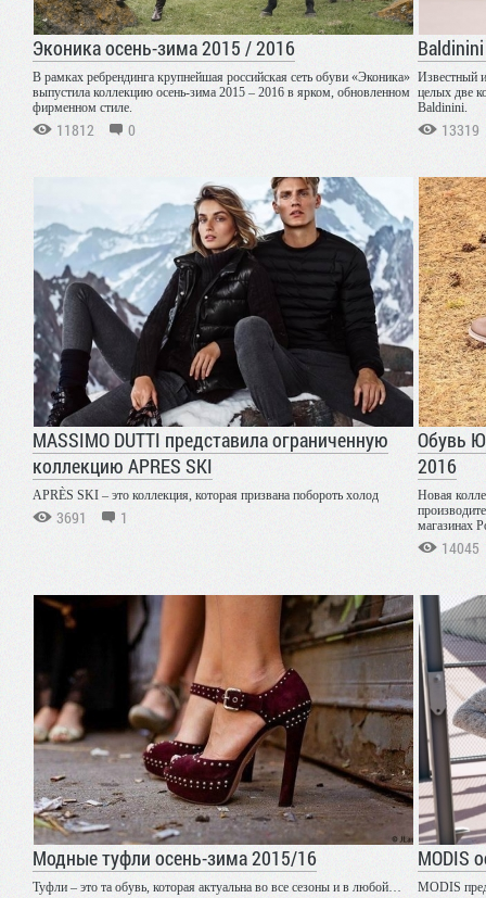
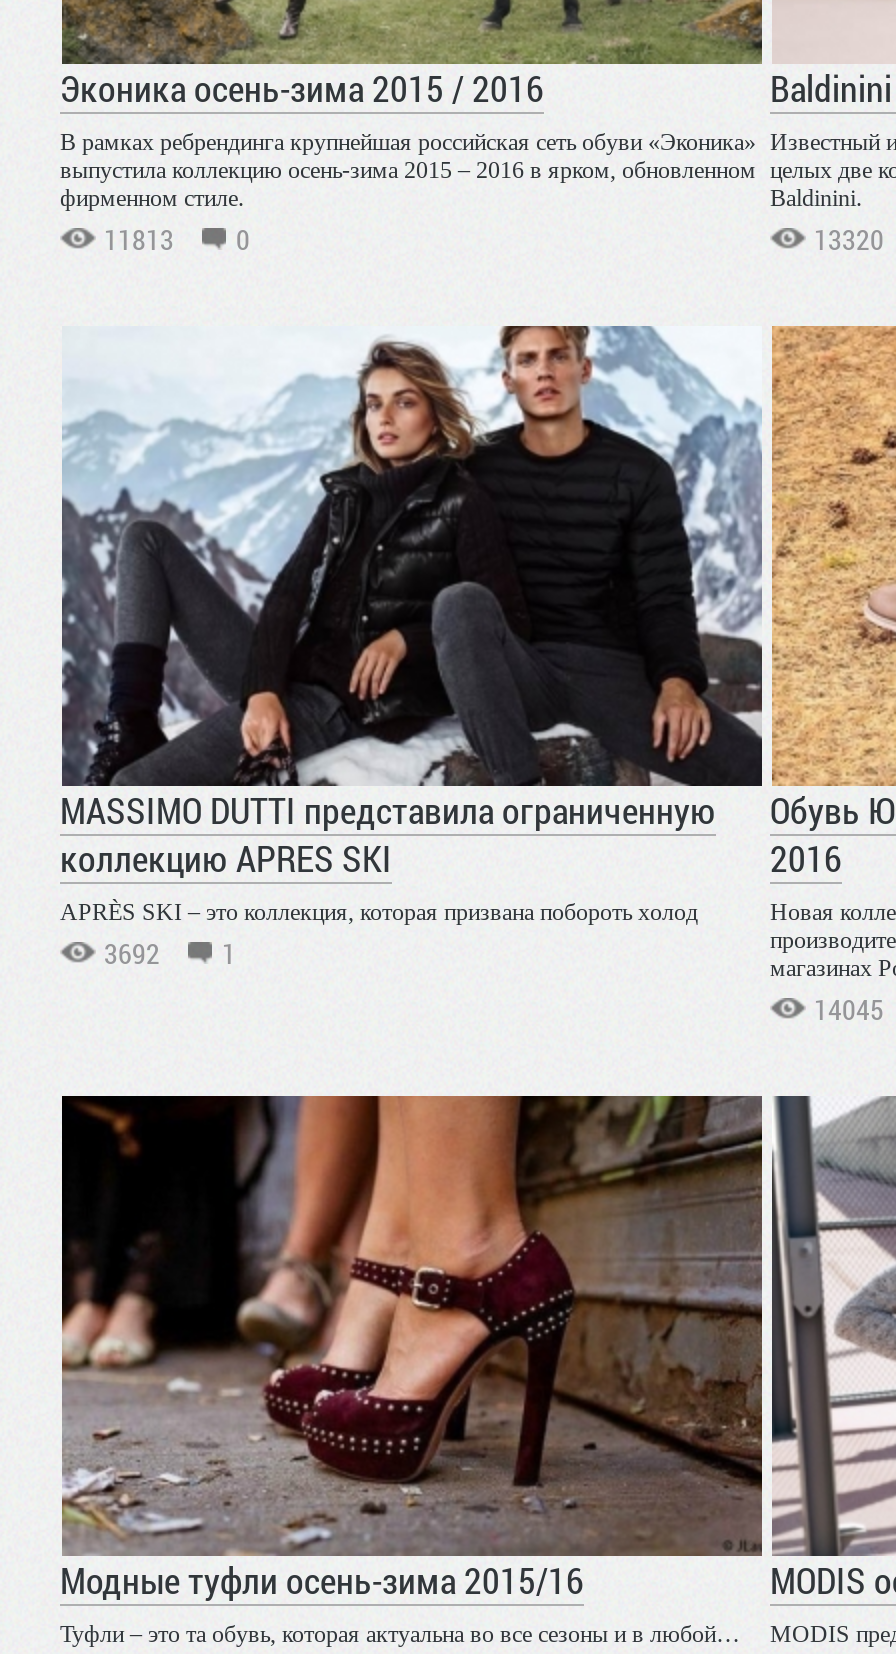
[56,119,136,140] 11812 0 -> [104,220,250,258] 11813 0
[442,119,479,140] 13319 -> [814,220,884,258] 13320
[56,507,128,528] 3691 1 -> [104,934,236,972] 3692 1

